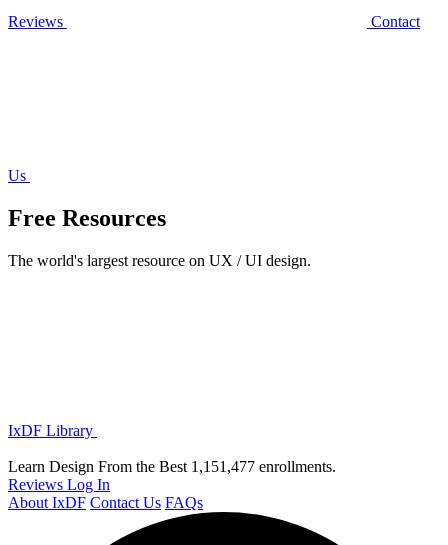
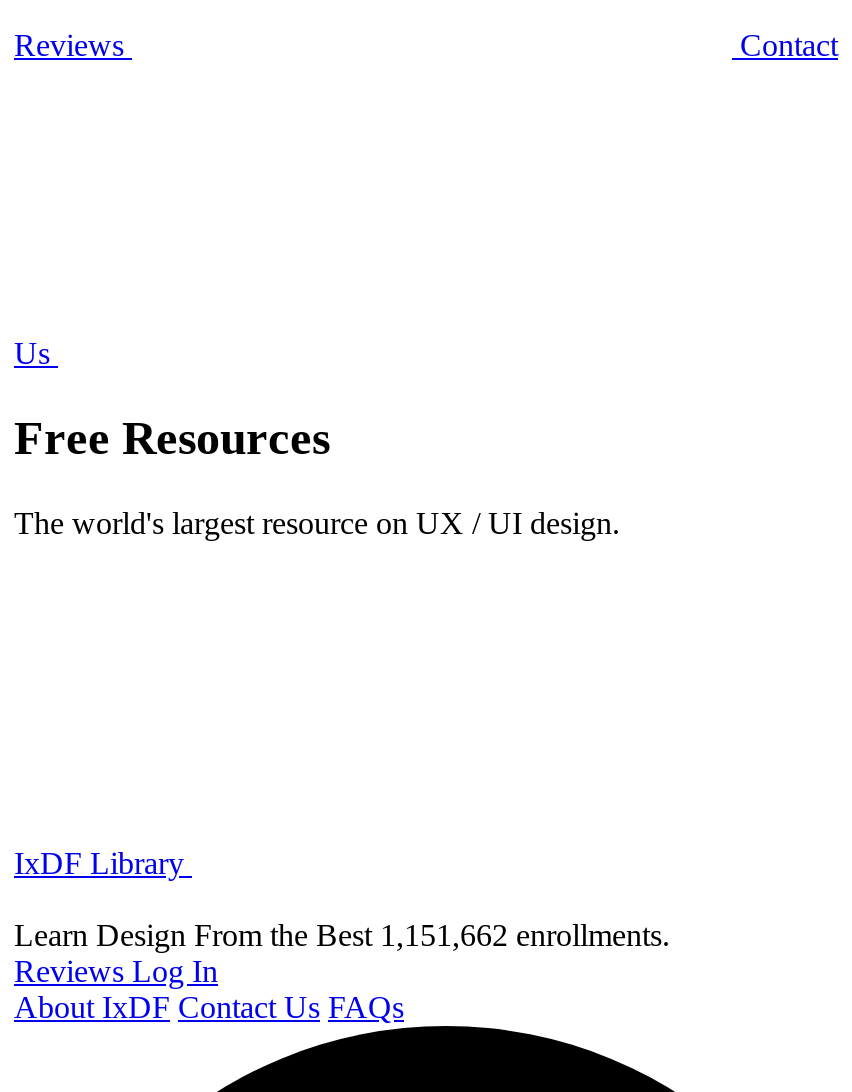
[8,458,336,475] Learn Design From the Best 1,151,477 enrollments. -> [14,917,670,951] Learn Design From the Best 1,151,662 enrollments.

